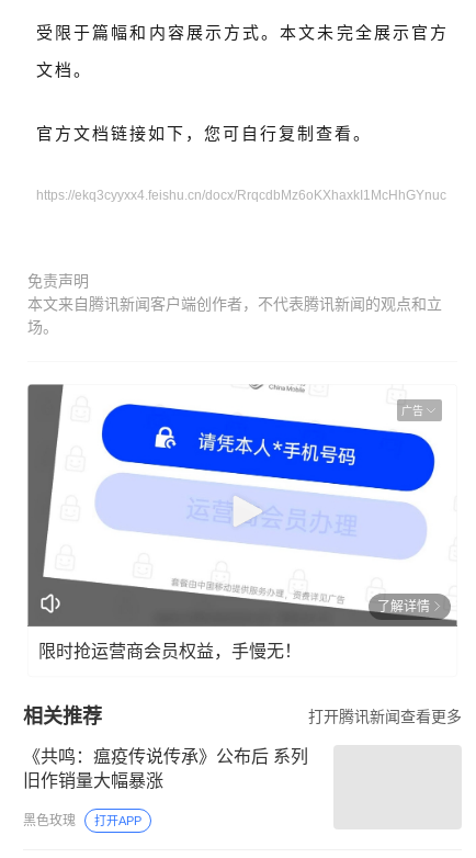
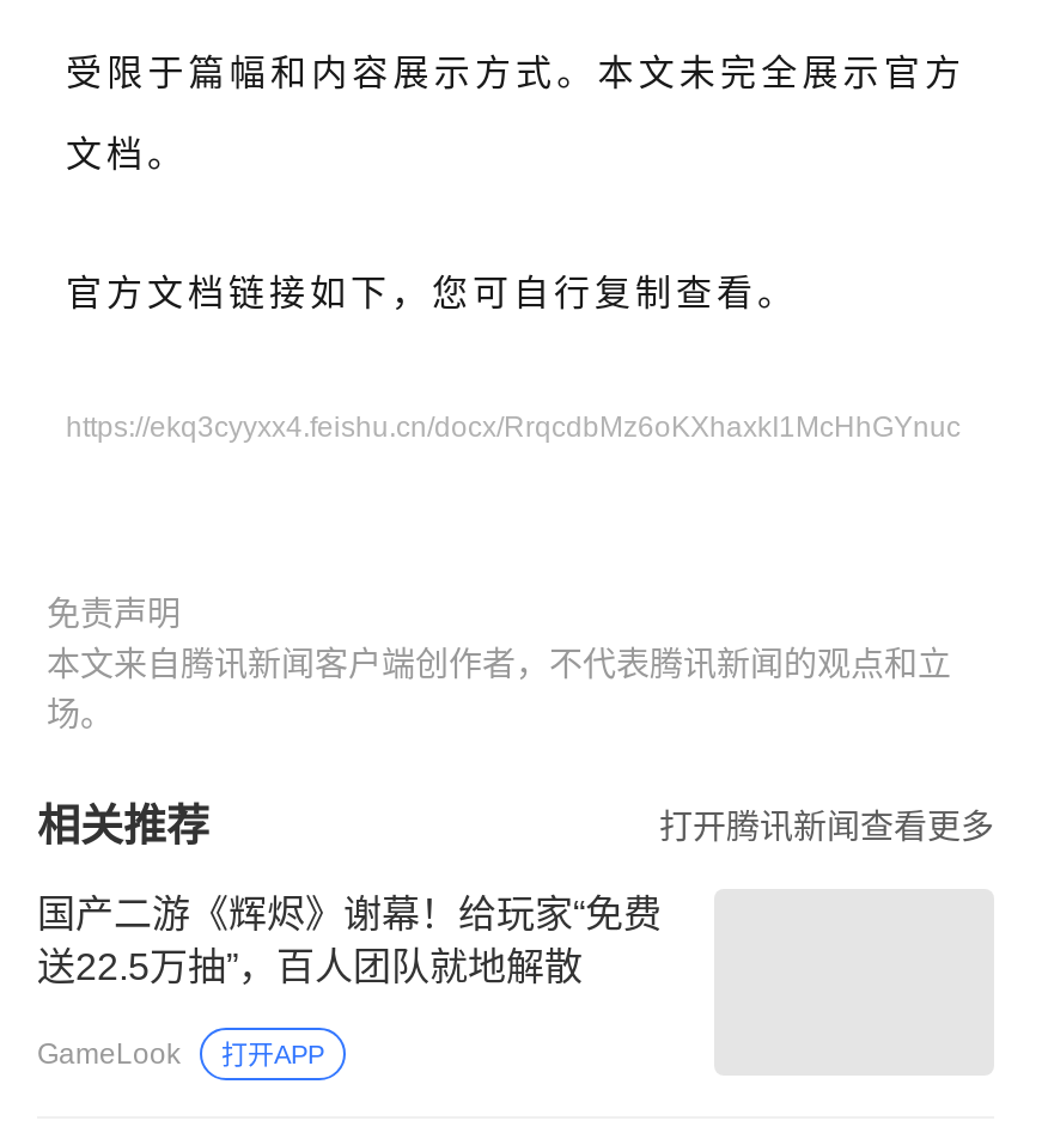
[27,384,457,628] [image] | 广告 -> none
[38,599,430,660] 了解详情 | 限时抢运营商会员权益，手慢无！ -> none
[23,747,308,789] 《共鸣：瘟疫传说传承》公布后 系列 | 旧作销量大幅暴涨 -> [37,894,662,987] 国产二游《辉烬》谢幕！给玩家“免费 | 送22.5万抽”，百人团队就地解散
[23,812,76,828] 黑色玫瑰 -> [37,1037,181,1071] GameLook

